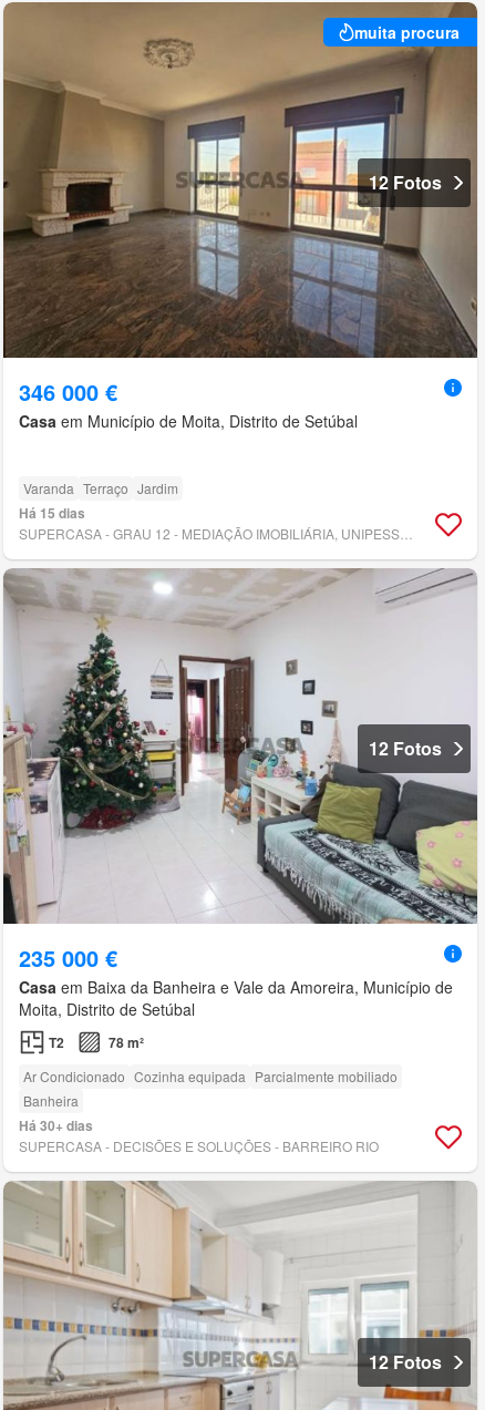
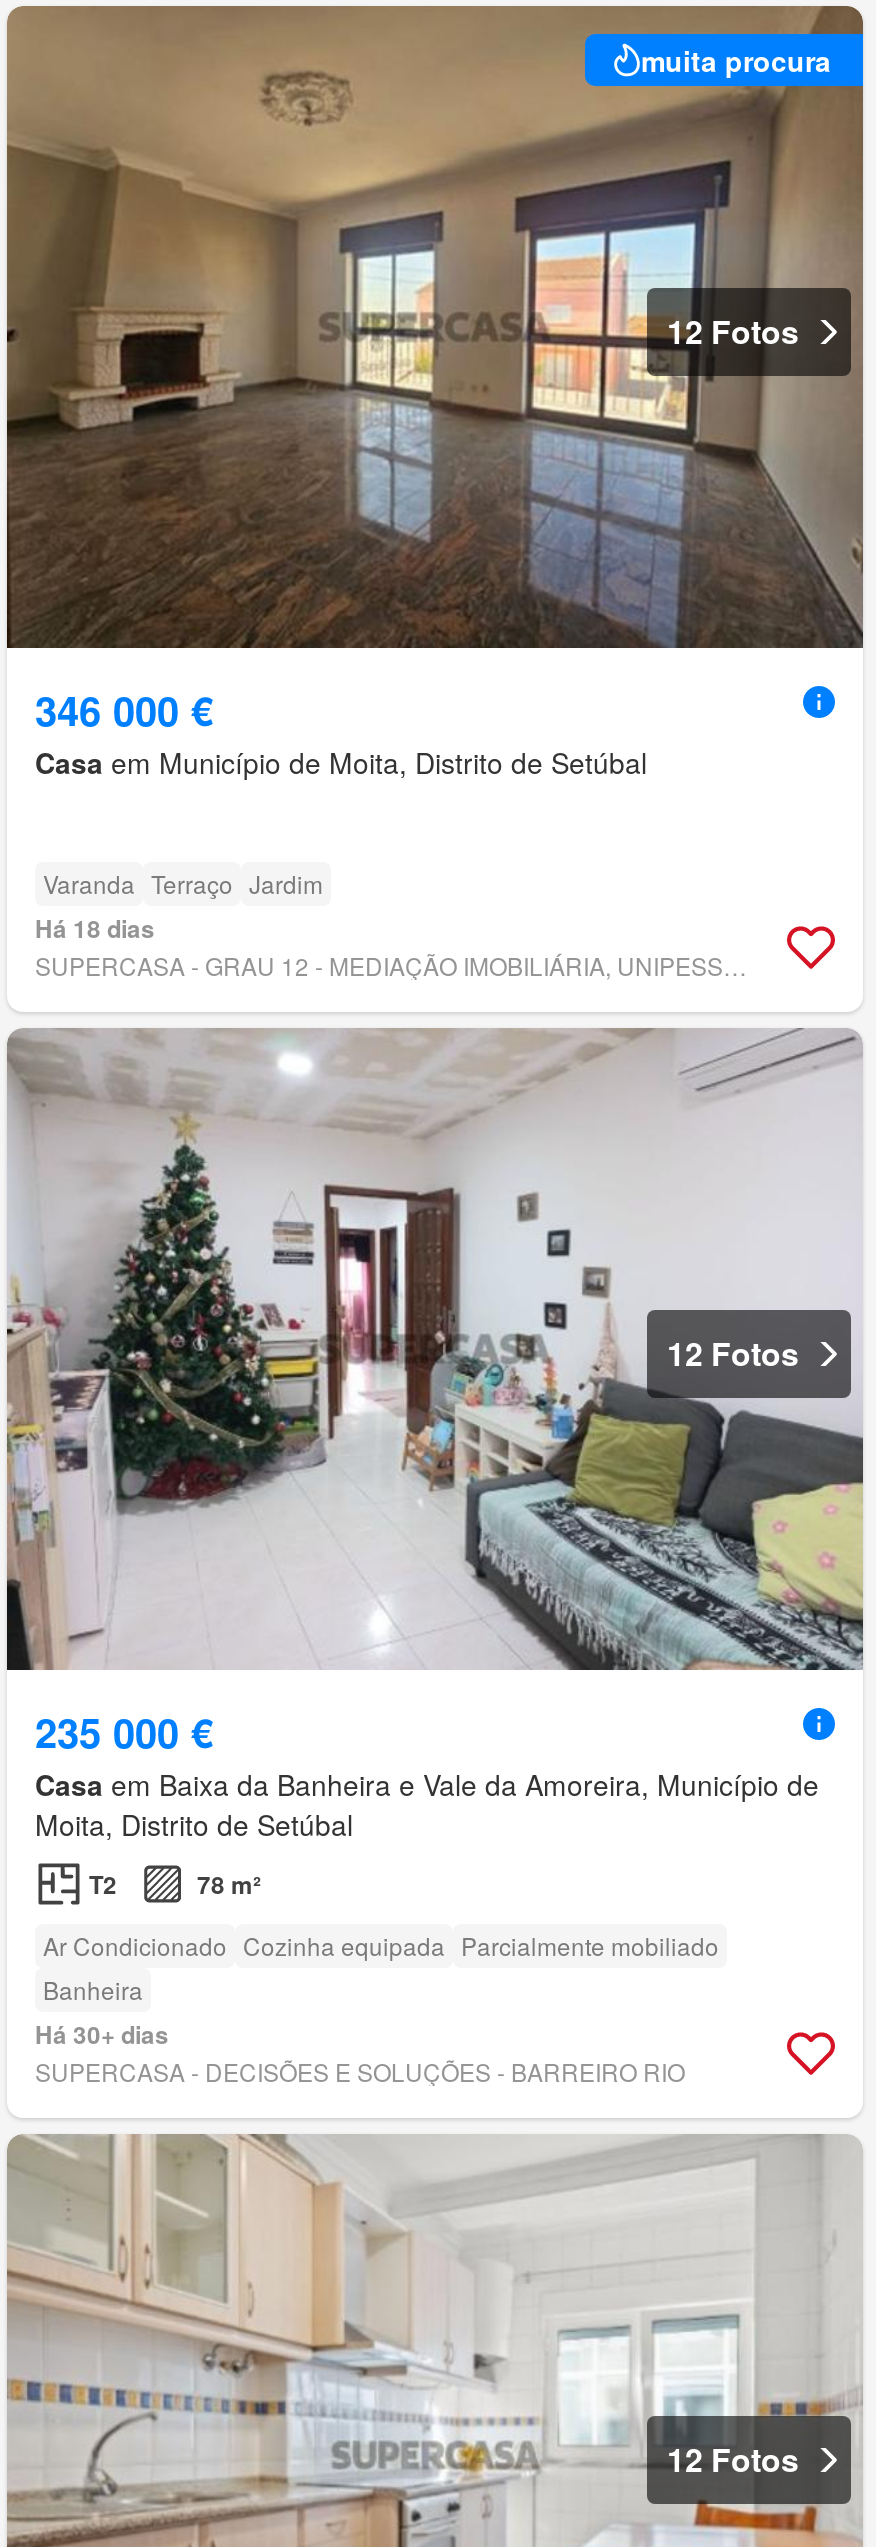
[19,503,85,523] Há 15 dias -> [35,910,155,946] Há 18 dias

